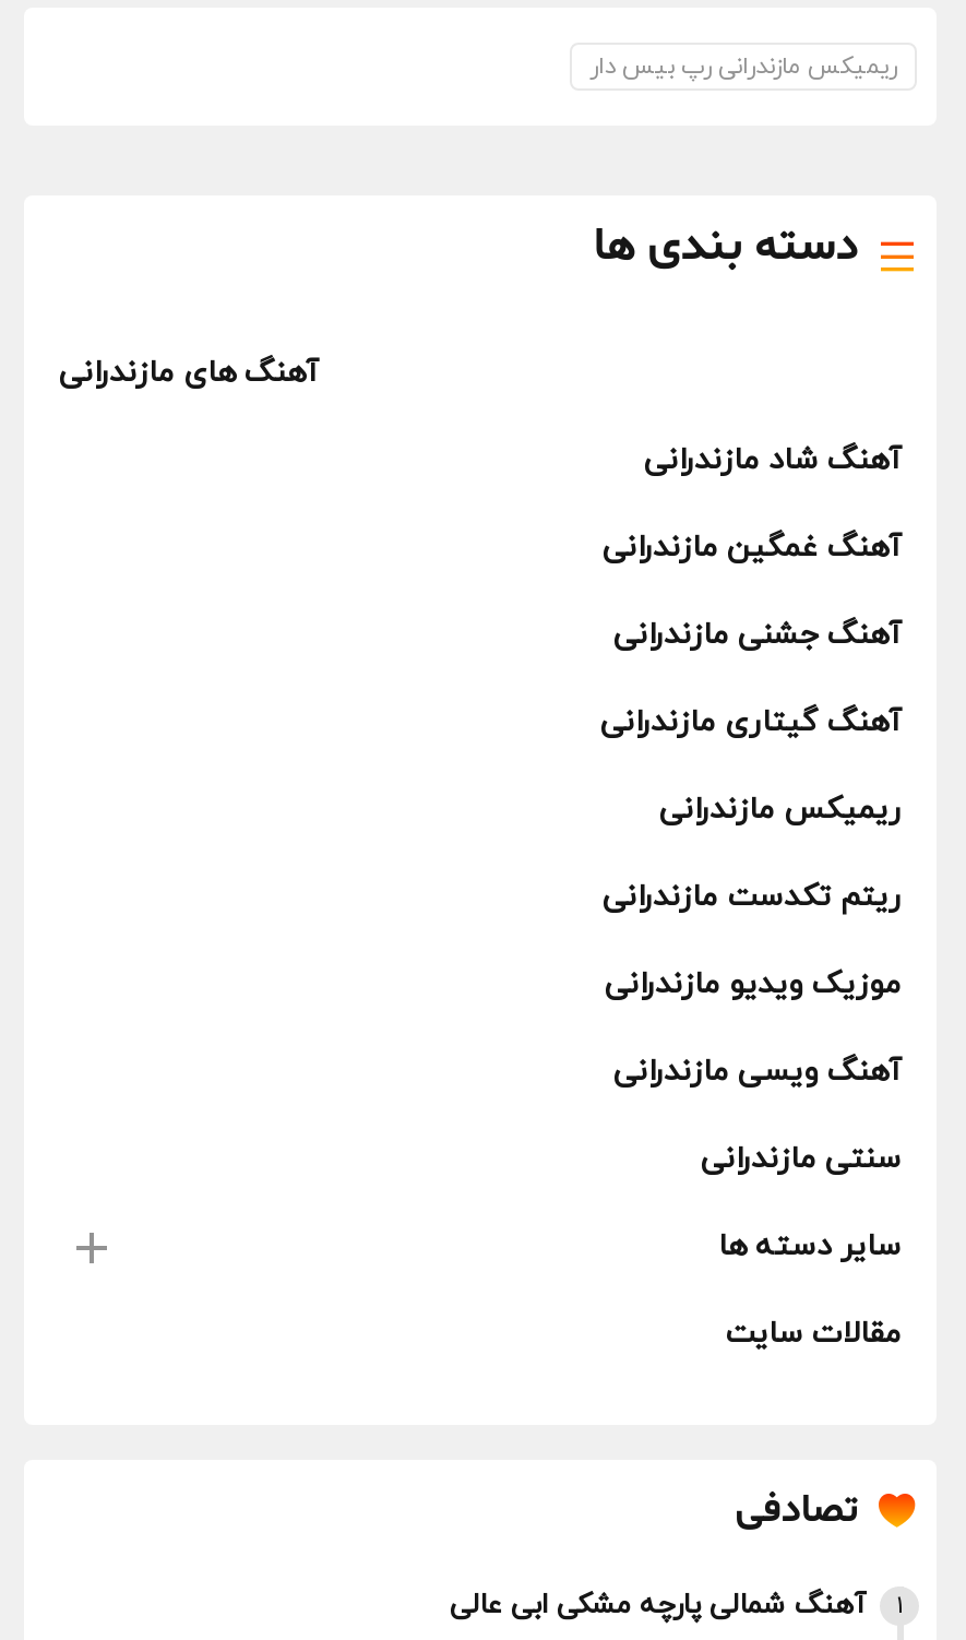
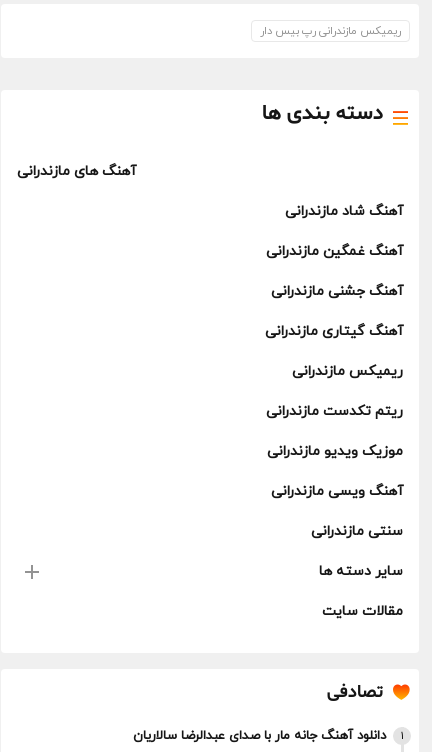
[450,1587,864,1626] آهنگ شمالی پارچه مشکی ابی عالی -> [133,727,386,745] دانلود آهنگ جانه مار با صدای عبدالرضا سالاریان

